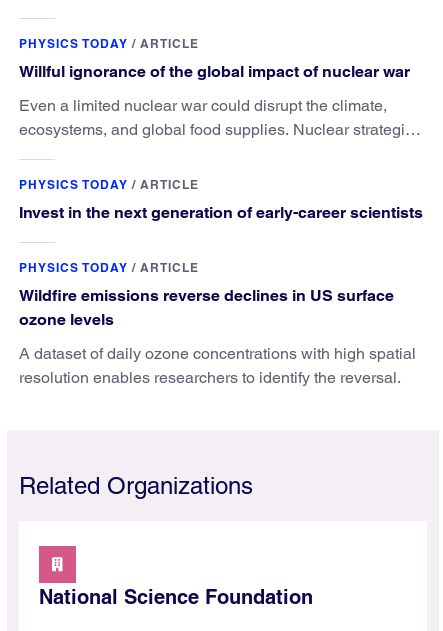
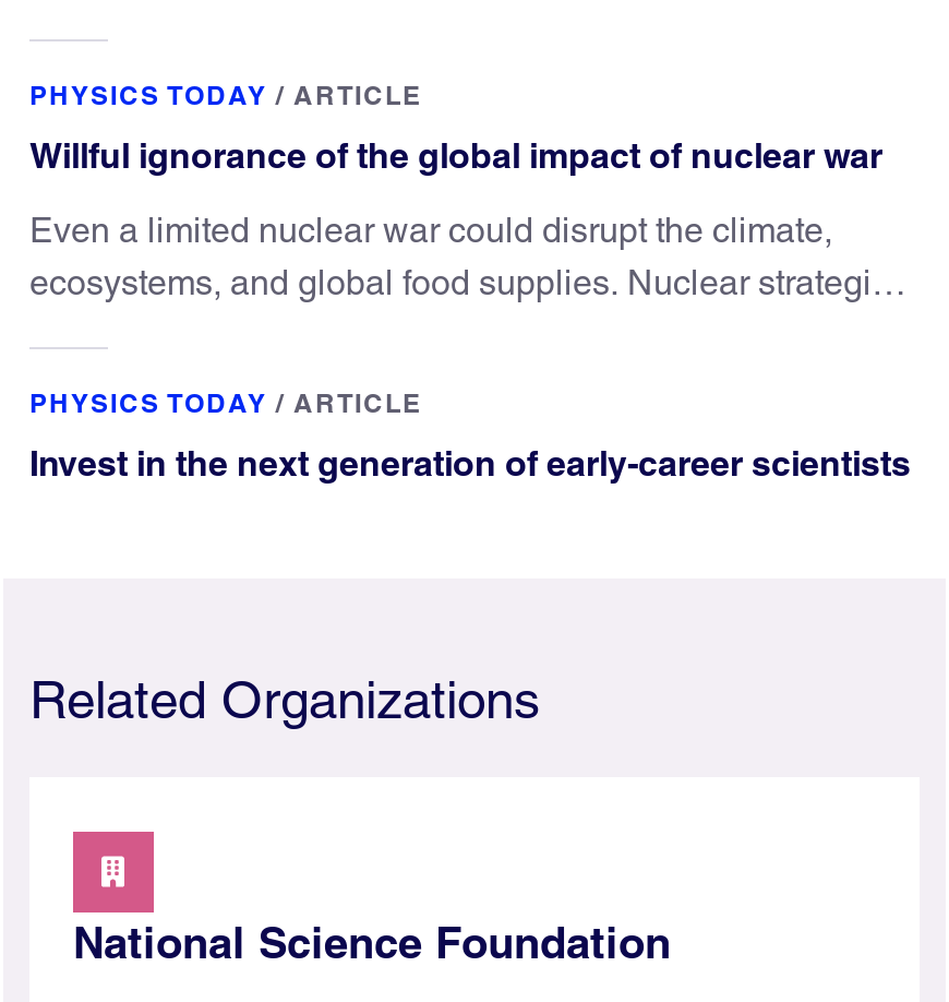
[19,260,416,387] PHYSICS TODAY / ARTICLE | Wildfire emissions reverse declines in US surface | ozone levels | A dataset of daily ozone concentrations with high spatial | resolution enables researchers to identify the reversal. -> none

